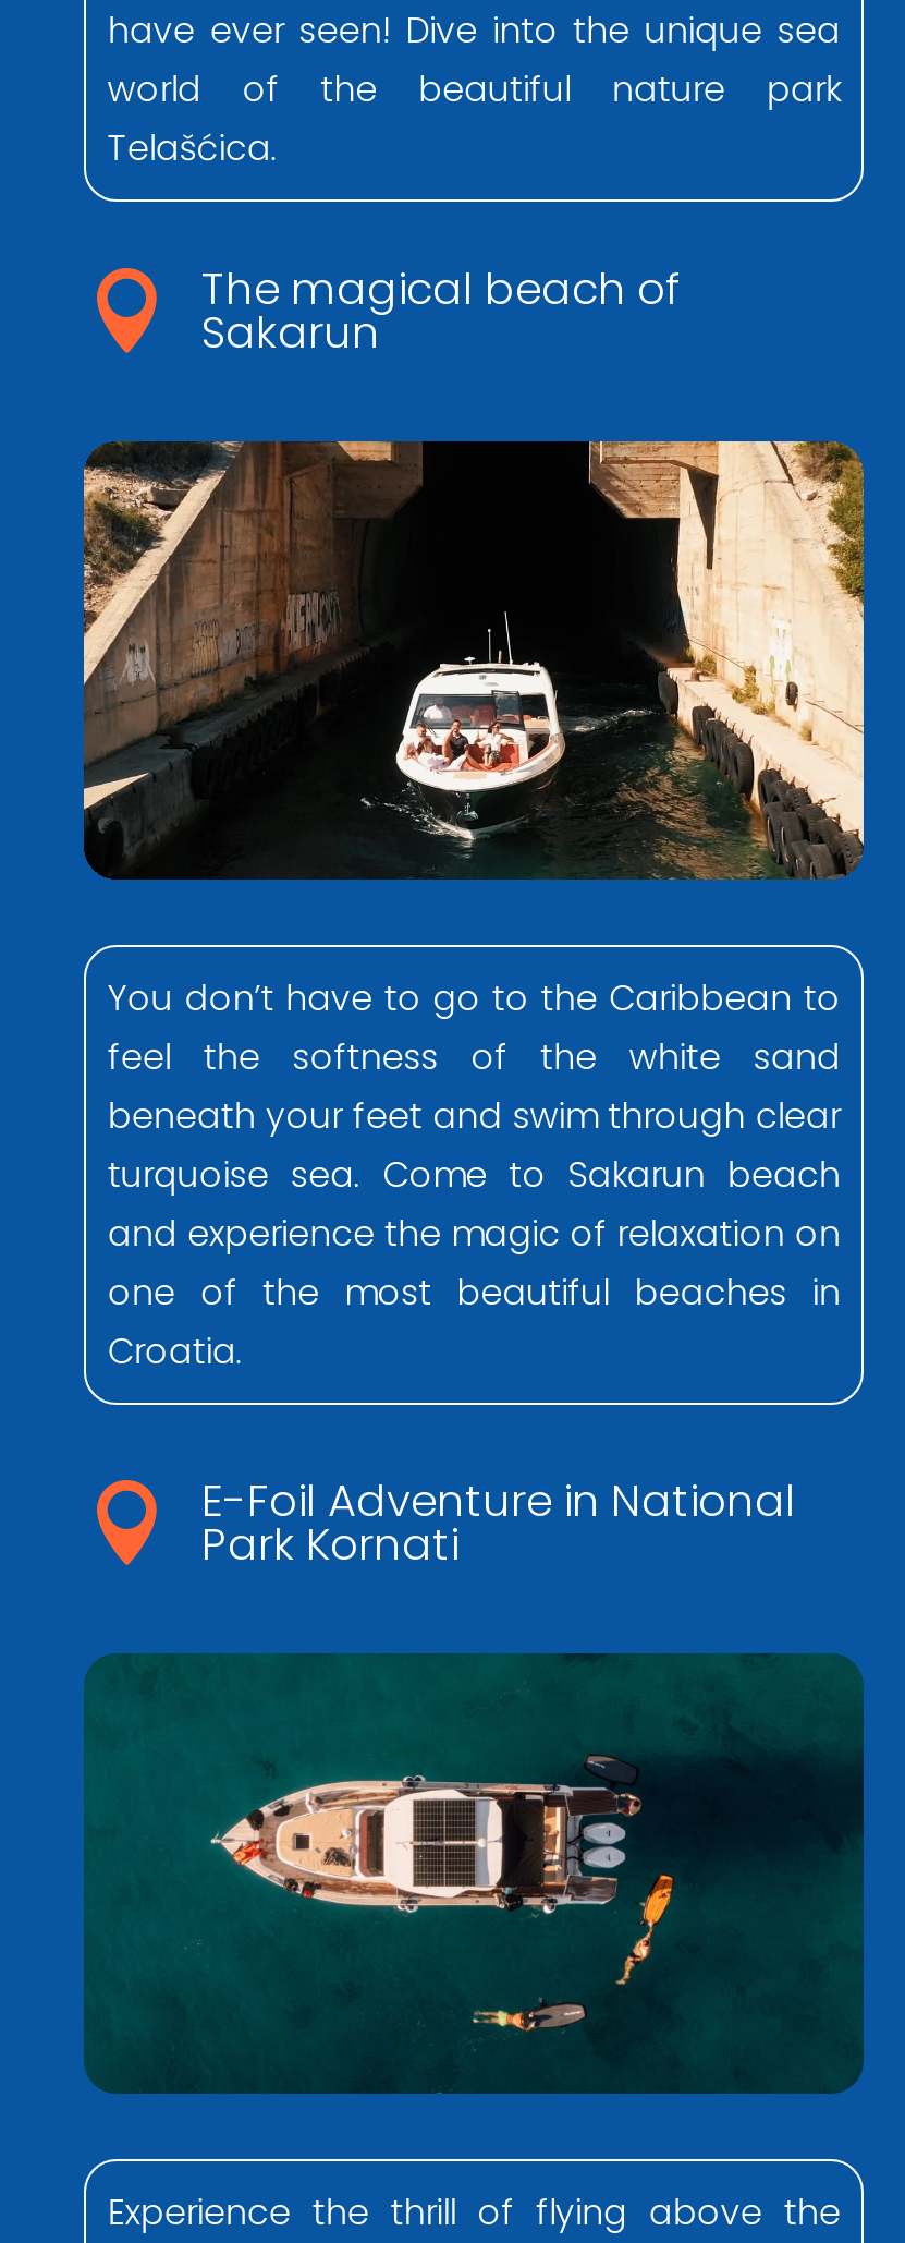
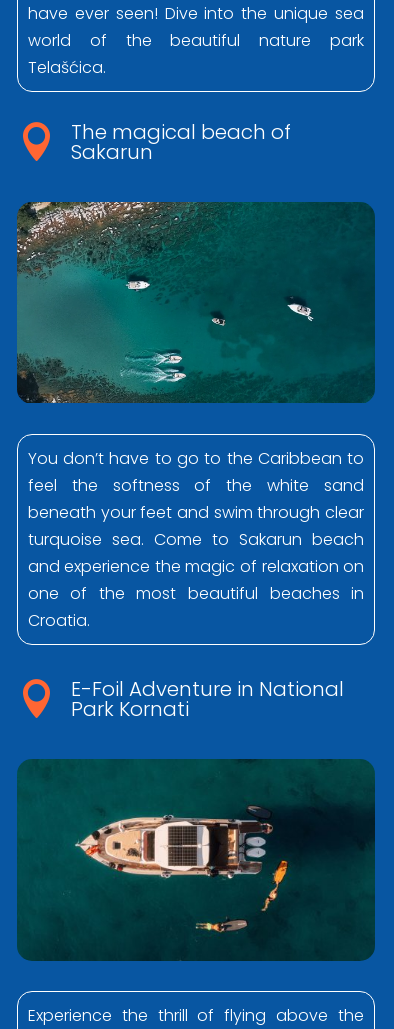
[82,438,866,881] [image] -> [16,201,376,404] [image]

